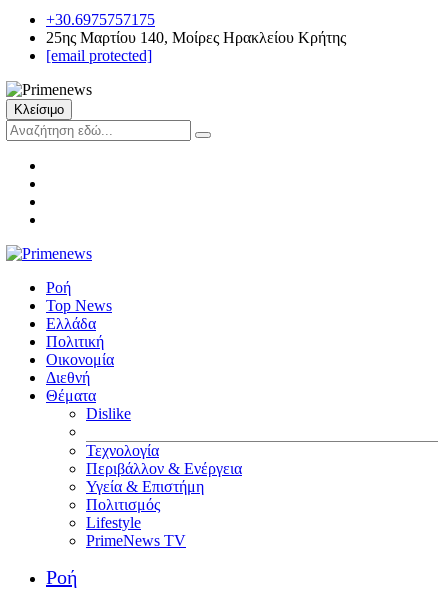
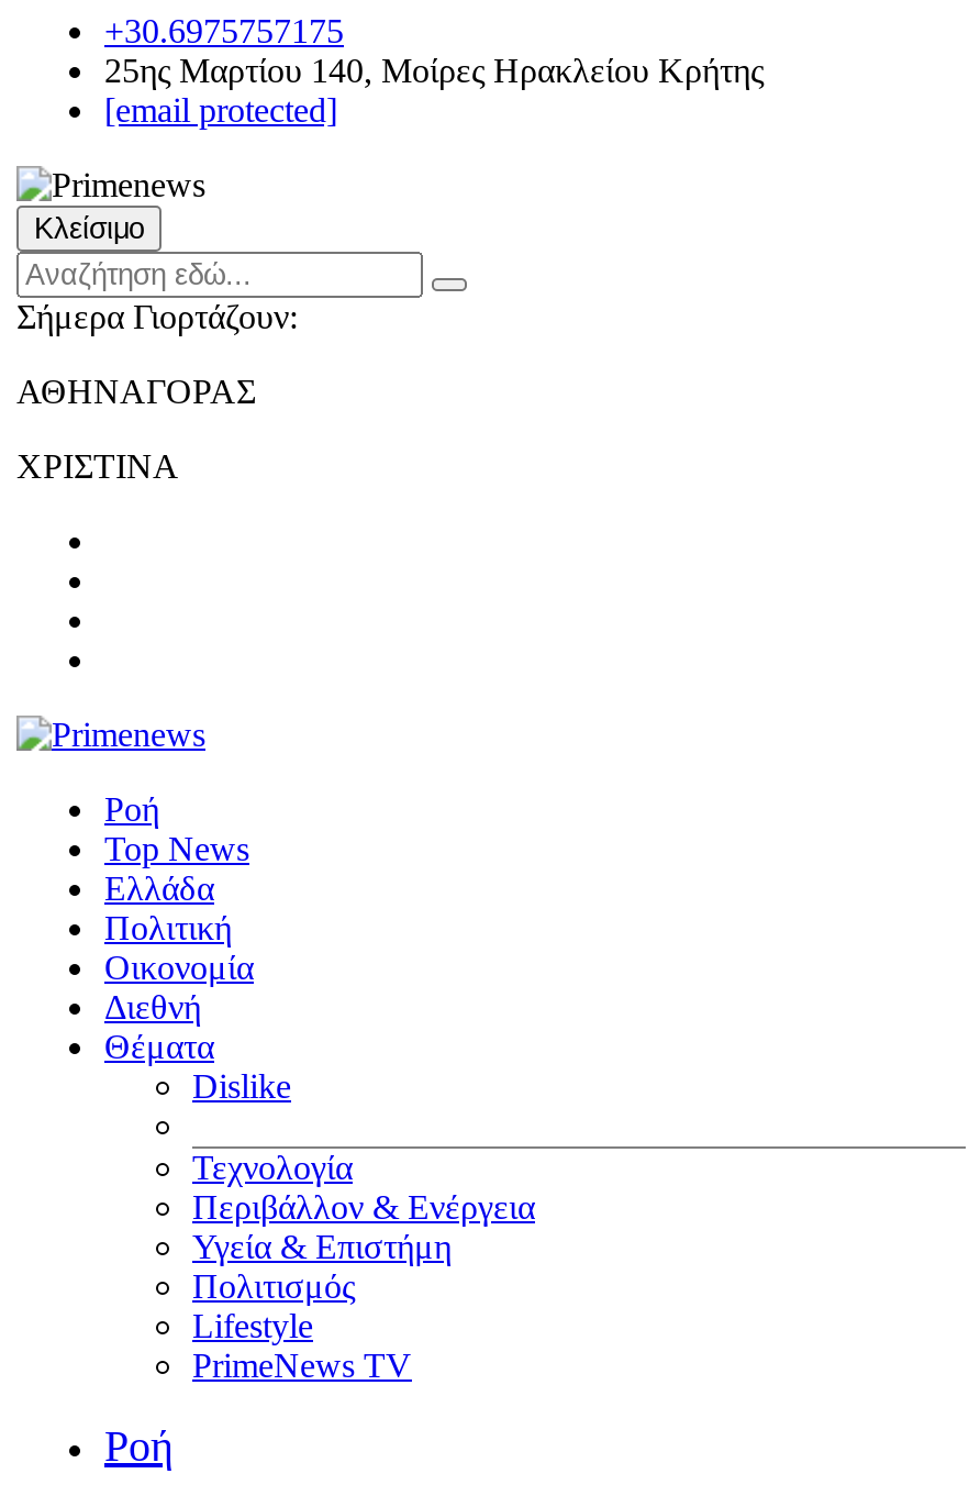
none -> [16,298,298,485] Σήμερα Γιορτάζουν: | ΑΘΗΝΑΓΟΡΑΣ | ΧΡΙΣΤΙΝΑ

